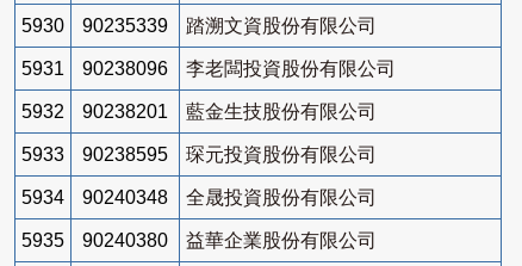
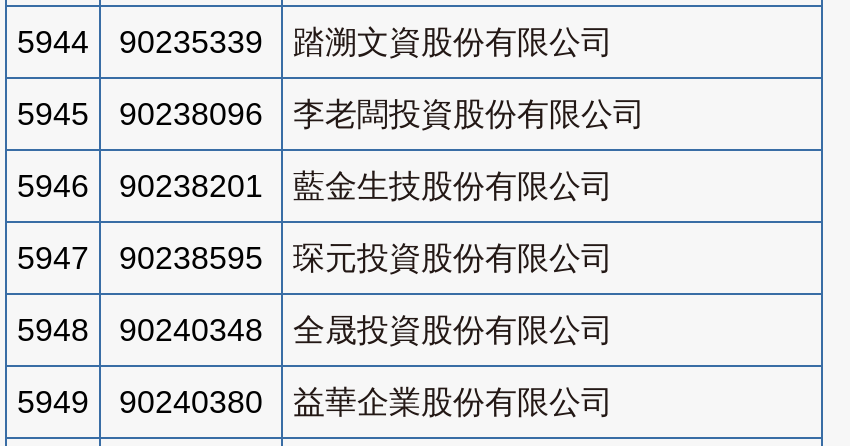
[21,15,377,36] 5930 90235339 踏溯文資股份有限公司 -> [17,25,613,59] 5944 90235339 踏溯文資股份有限公司
[21,58,396,79] 5931 90238096 李老闆投資股份有限公司 -> [17,97,645,131] 5945 90238096 李老闆投資股份有限公司
[21,101,377,122] 5932 90238201 藍金生技股份有限公司 -> [17,169,613,203] 5946 90238201 藍金生技股份有限公司
[21,144,377,164] 5933 90238595 琛元投資股份有限公司 -> [17,241,613,275] 5947 90238595 琛元投資股份有限公司
[21,187,377,207] 5934 90240348 全晟投資股份有限公司 -> [17,313,613,347] 5948 90240348 全晟投資股份有限公司
[21,230,377,250] 5935 90240380 益華企業股份有限公司 -> [17,385,613,419] 5949 90240380 益華企業股份有限公司

